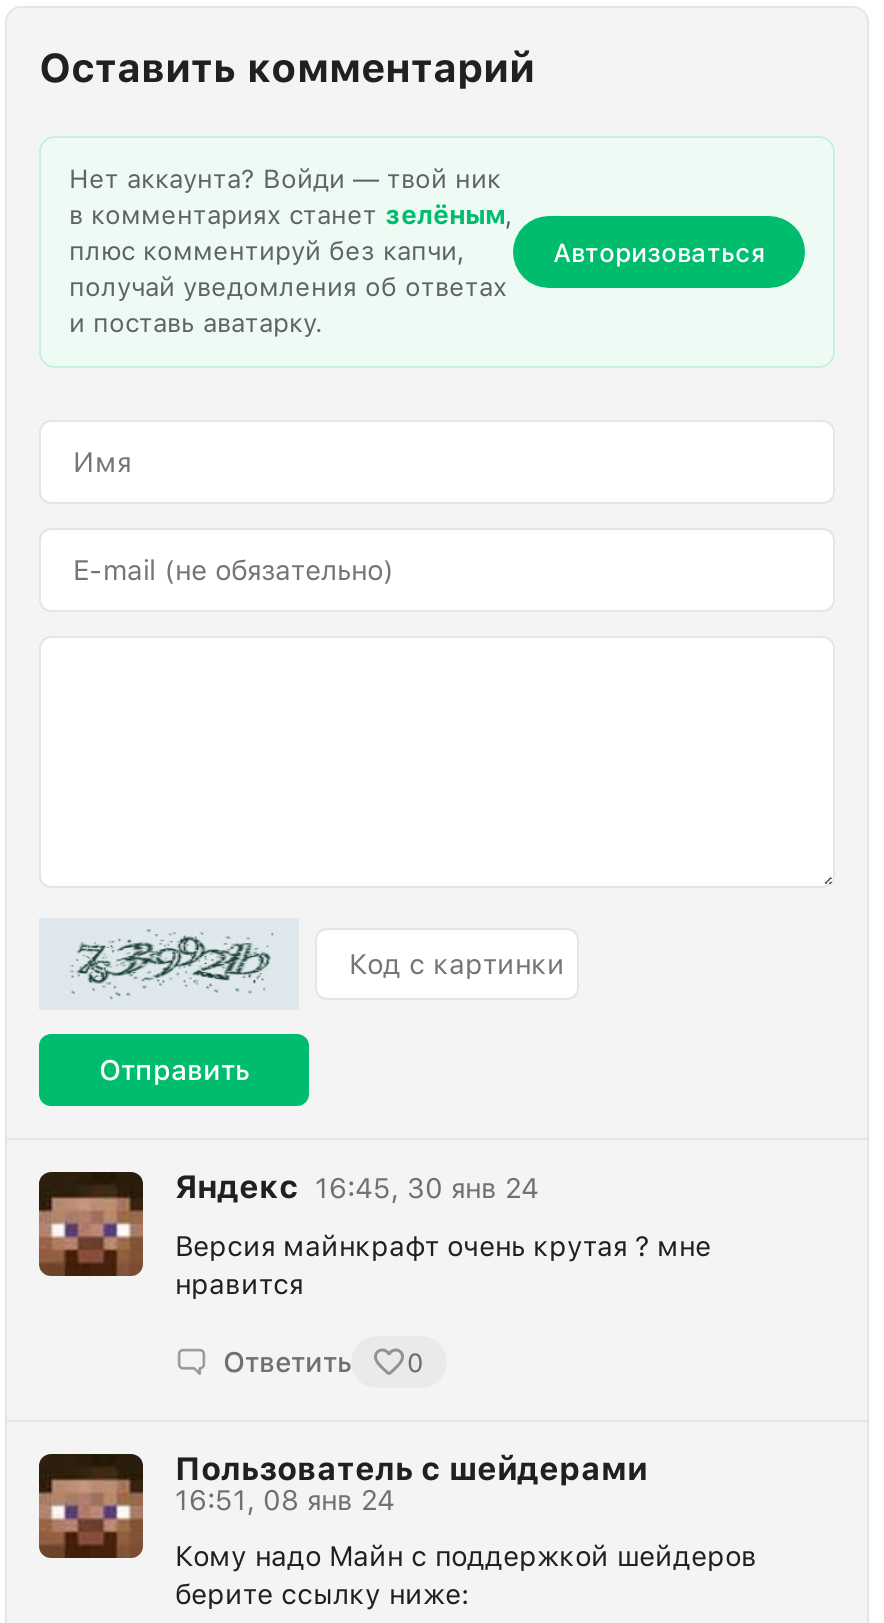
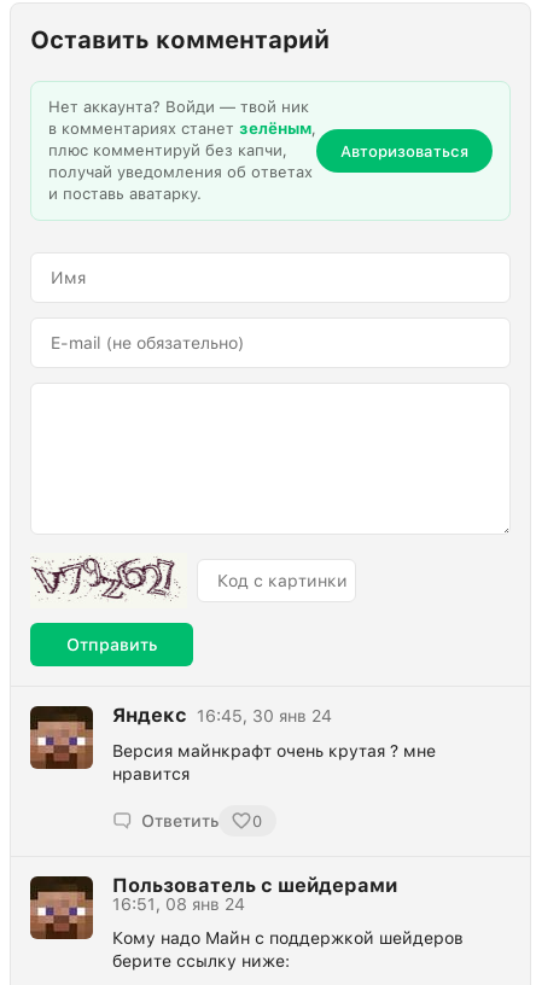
[45,928,277,1000] [image] -> [31,556,175,600] [image]

